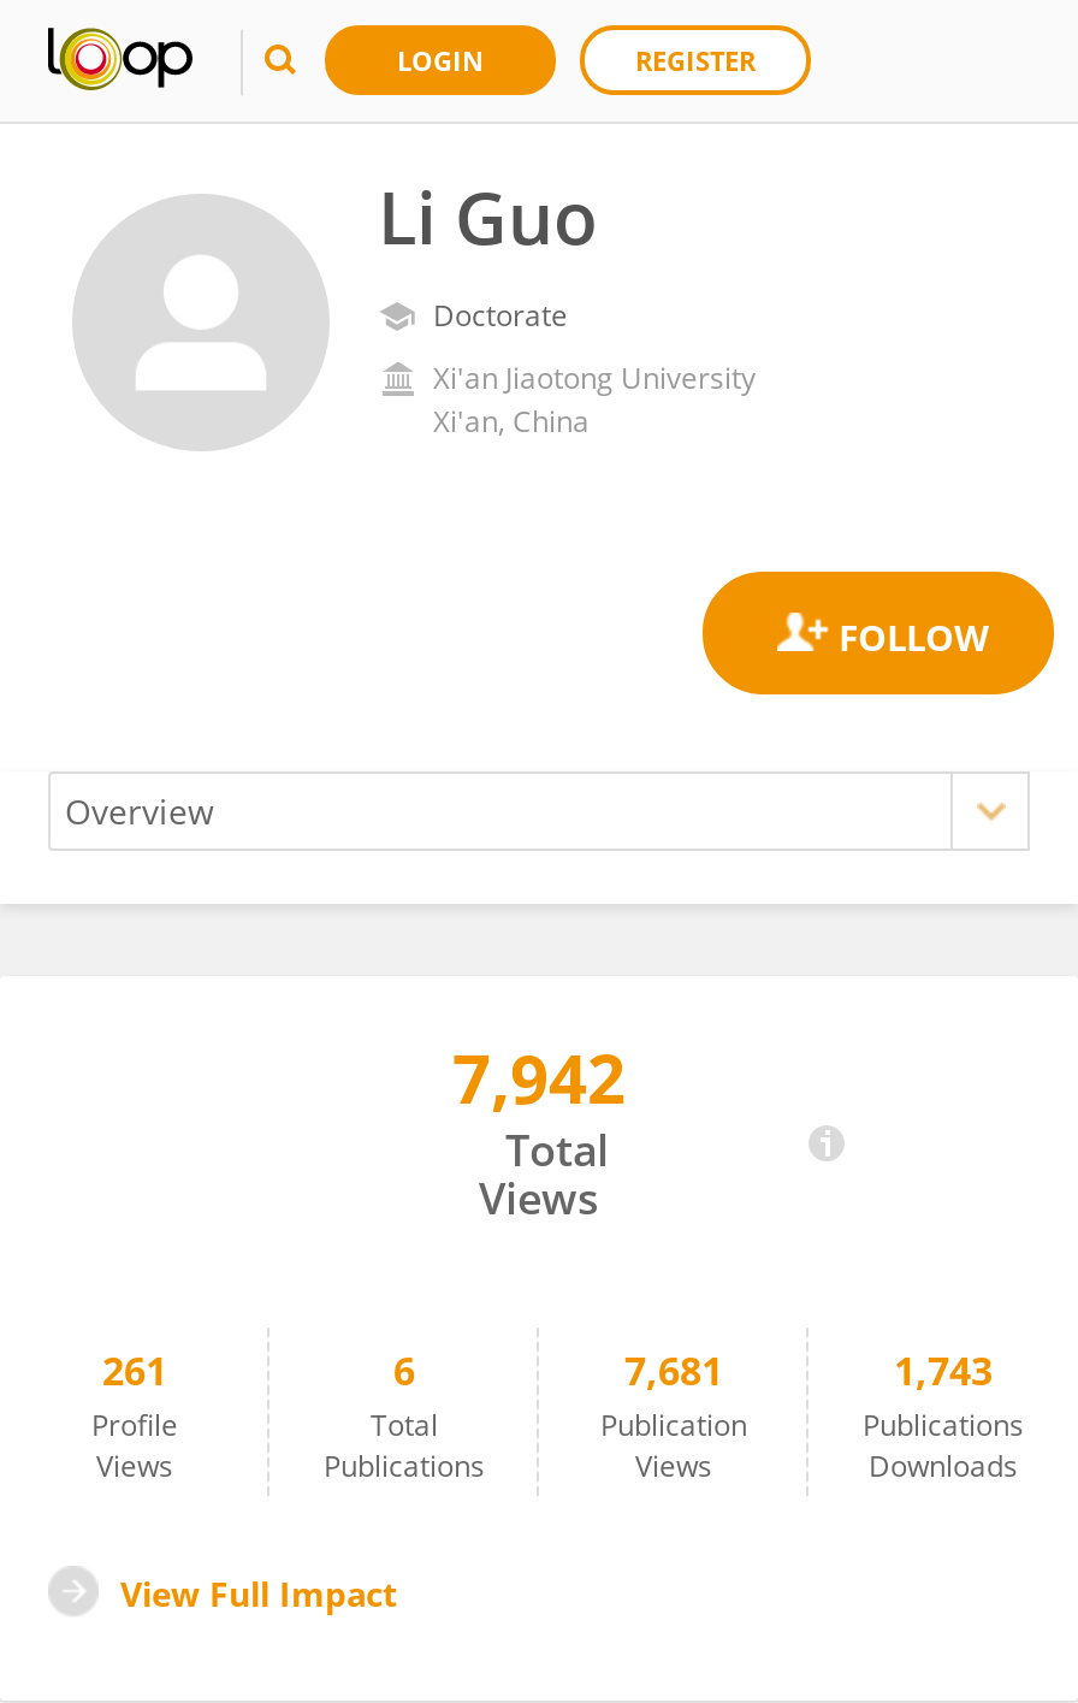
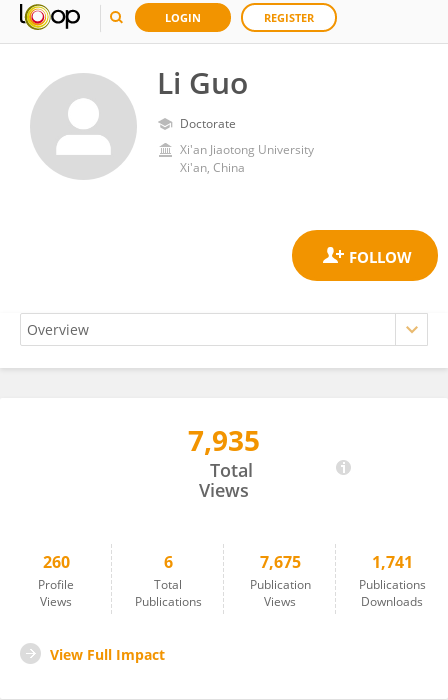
[452,1031,626,1123] 7,942 -> [188,421,260,459] 7,935
[102,1344,167,1397] 261 -> [42,551,69,573] 260
[624,1344,723,1397] 7,681 -> [259,551,300,573] 7,675
[894,1344,993,1397] 1,743 -> [371,551,412,573] 1,741

